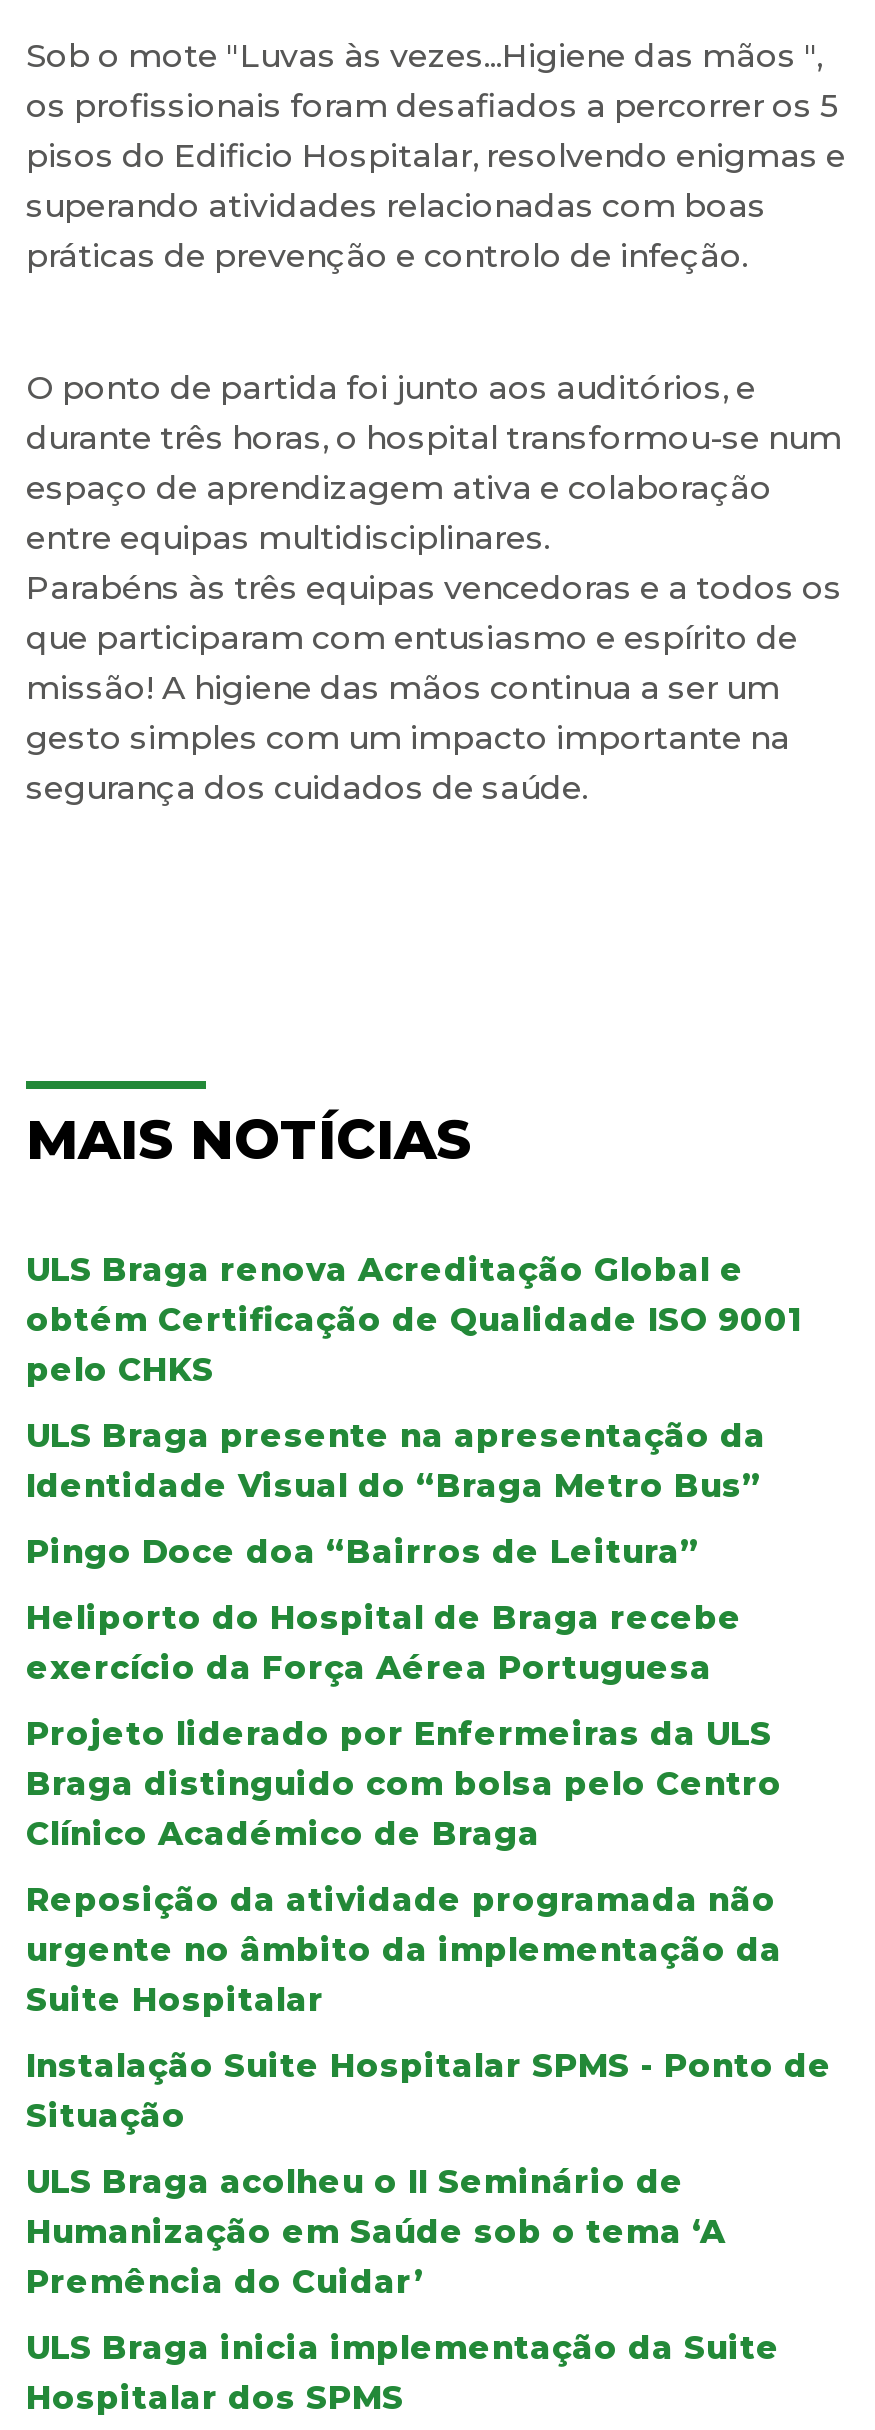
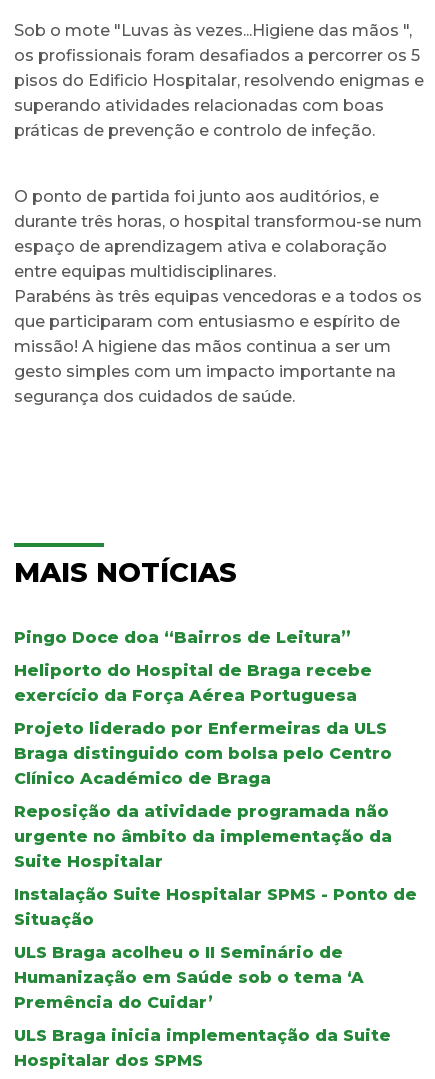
[26,1250,802,1504] ULS Braga renova Acreditação Global e | obtém Certificação de Qualidade ISO 9001 | pelo CHKS | ULS Braga presente na apresentação da | Identidade Visual do “Braga Metro Bus” -> none

